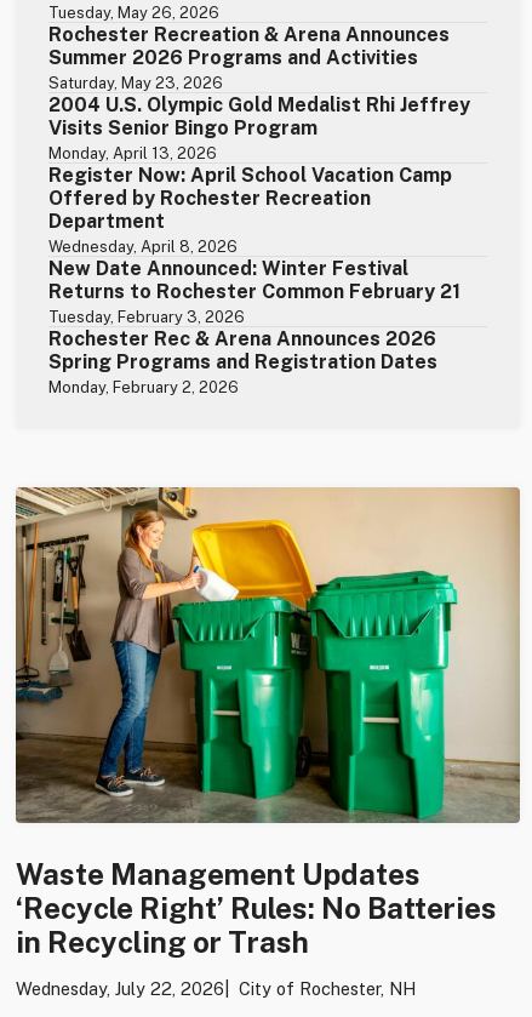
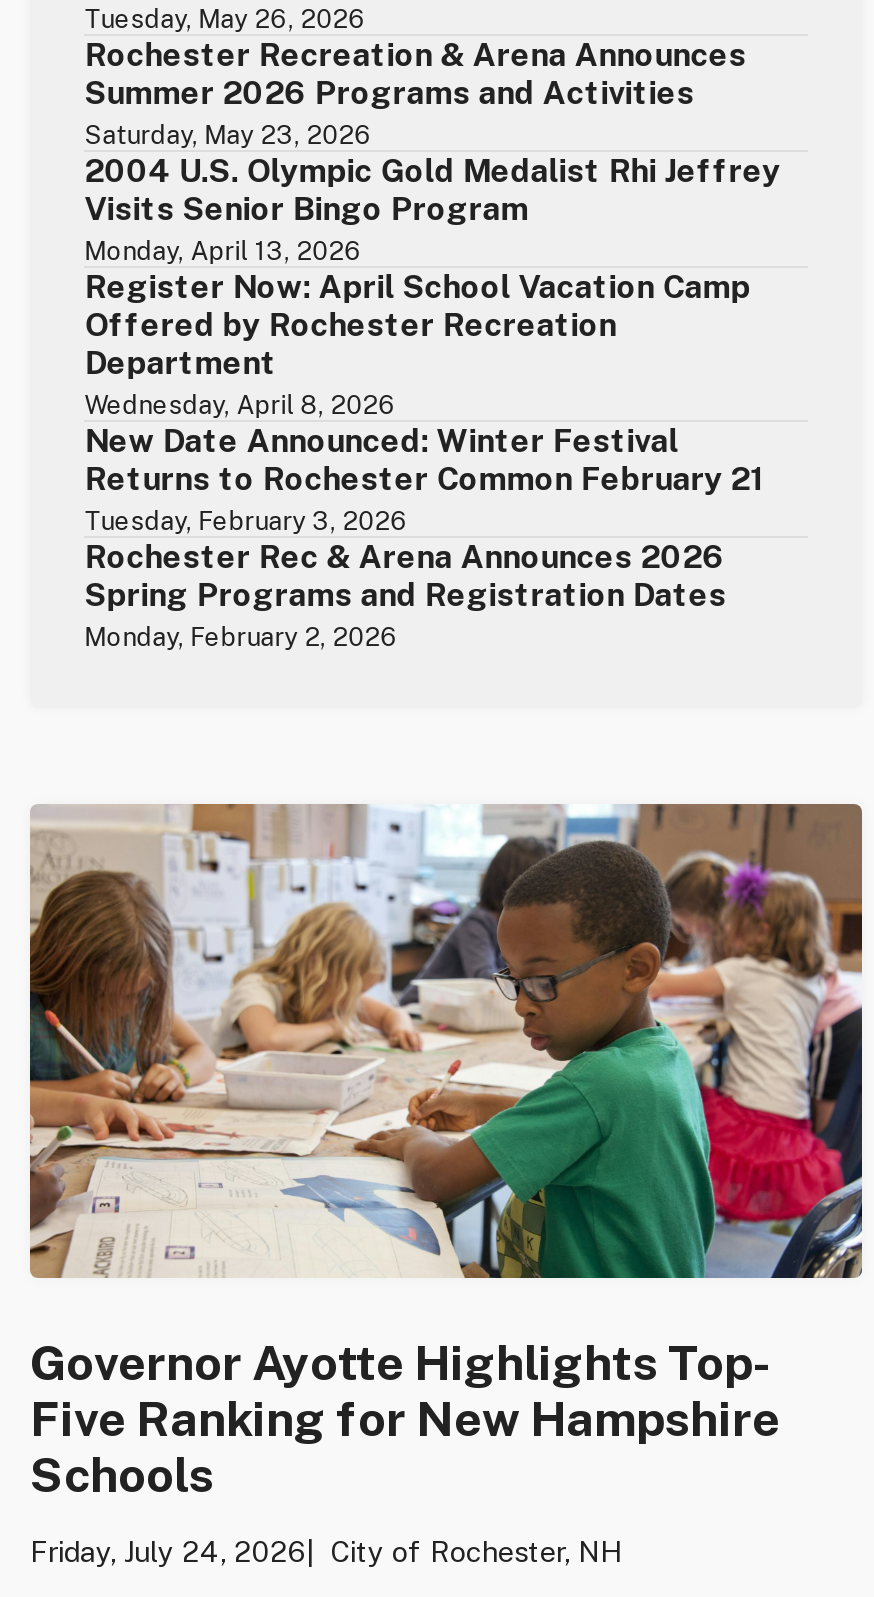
[15,486,521,959] [image] | Waste Management Updates | ‘Recycle Right’ Rules: No Batteries | in Recycling or Trash -> [30,802,862,1503] [image] | Governor Ayotte Highlights Top- | Five Ranking for New Hampshire | Schools
[16,978,224,999] Wednesday, July 22, 2026 -> [30,1535,306,1569] Friday, July 24, 2026

